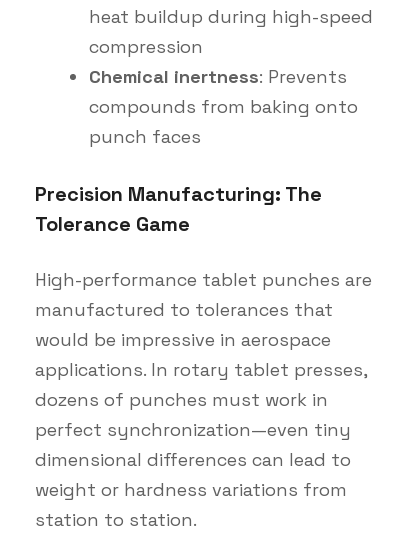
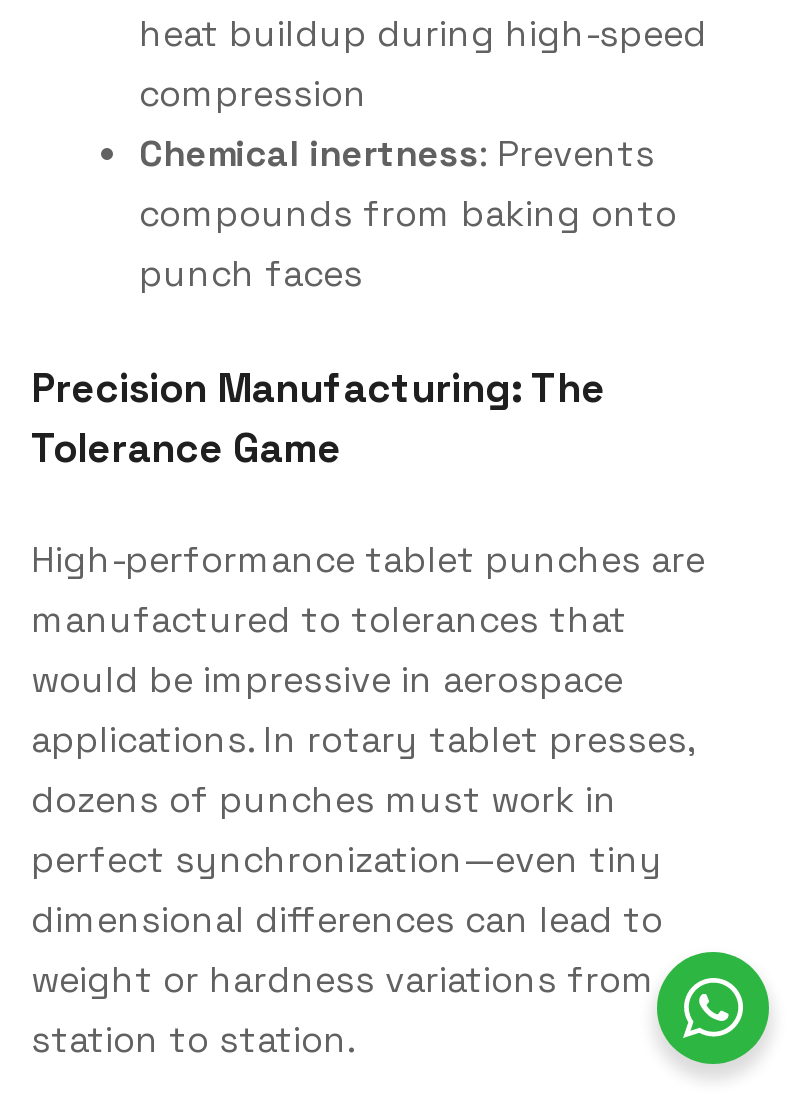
none -> [653,950,773,1078] [image]

